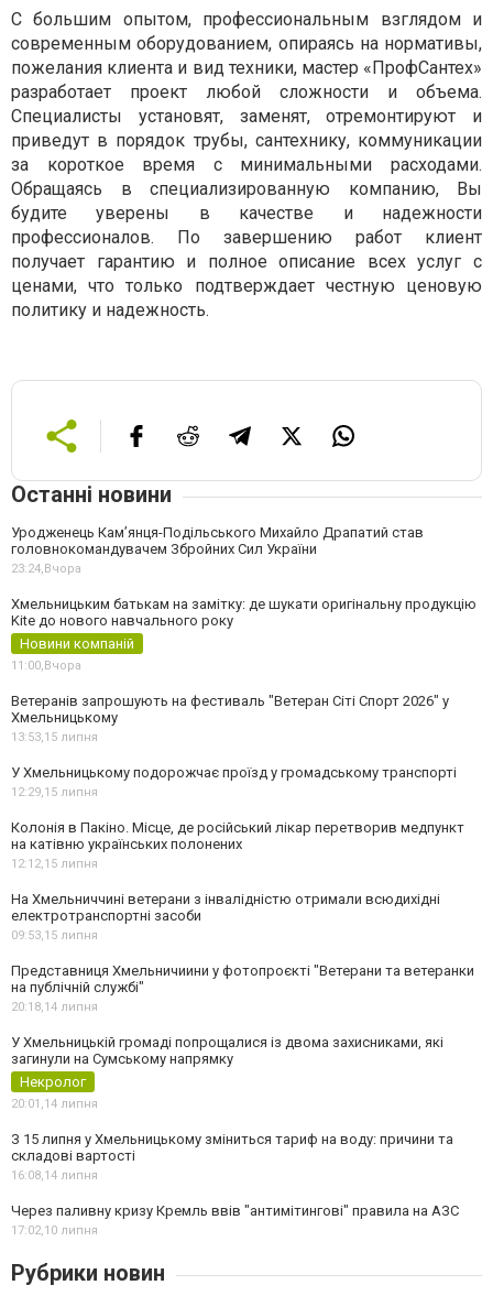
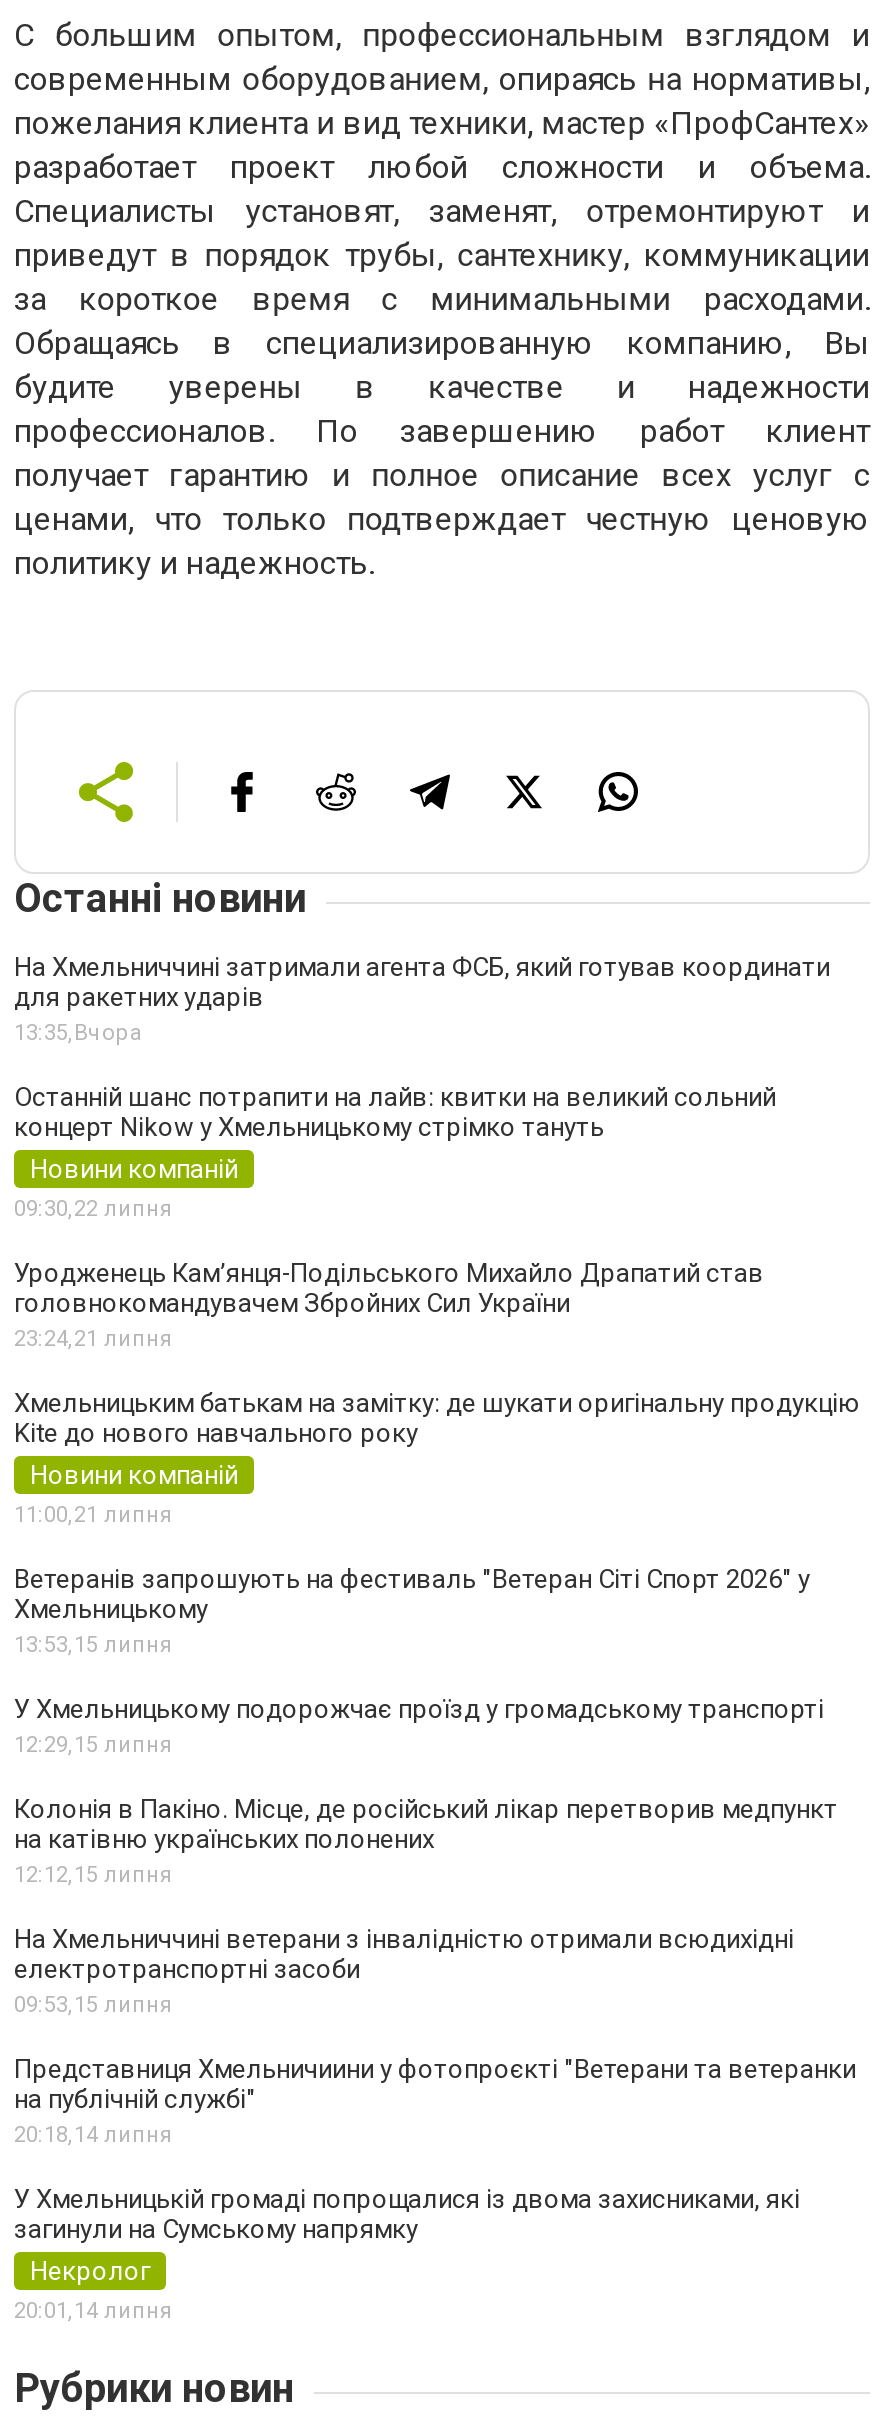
none -> [14,953,830,1223] На Хмельниччині затримали агента ФСБ, який готував координати | для ракетних ударів | 13:35, Вчора | Останній шанс потрапити на лайв: квитки на великий сольний | концерт Nikow у Хмельницькому стрімко тануть | Новини компаній | 09:30,22 липня
moved [11,524,424,557] -> [14,1259,764,1319]: Уродженець Кам’янця-Подільського Михайло Драпатий став | головнокомандувачем Збройних Сил України
[11,562,81,576] 23:24,Вчора -> [14,1327,172,1353] 23:24,21 липня
moved [11,596,476,652] -> [14,1389,860,1491]: Хмельницьким батькам на замітку: де шукати оригінальну продукцію | Kite до нового навчального року | Новини компаній
[11,659,81,673] 11:00,Вчора -> [14,1503,172,1529] 11:00,21 липня
moved [11,693,474,1111] -> [14,1565,856,2325]: Ветеранів запрошують на фестиваль "Ветеран Сіті Спорт 2026" у | Хмельницькому | 13:53, 15 липня | ... | Некролог | 20:01, 14 липня
[11,1131,459,1238] З 15 липня у Хмельницькому зміниться тариф на воду: причини та | складові вартості | 16:08,14 липня | Через паливну кризу Кремль ввів "антимітингові" правила на АЗС | 17:02,10 липня -> none

